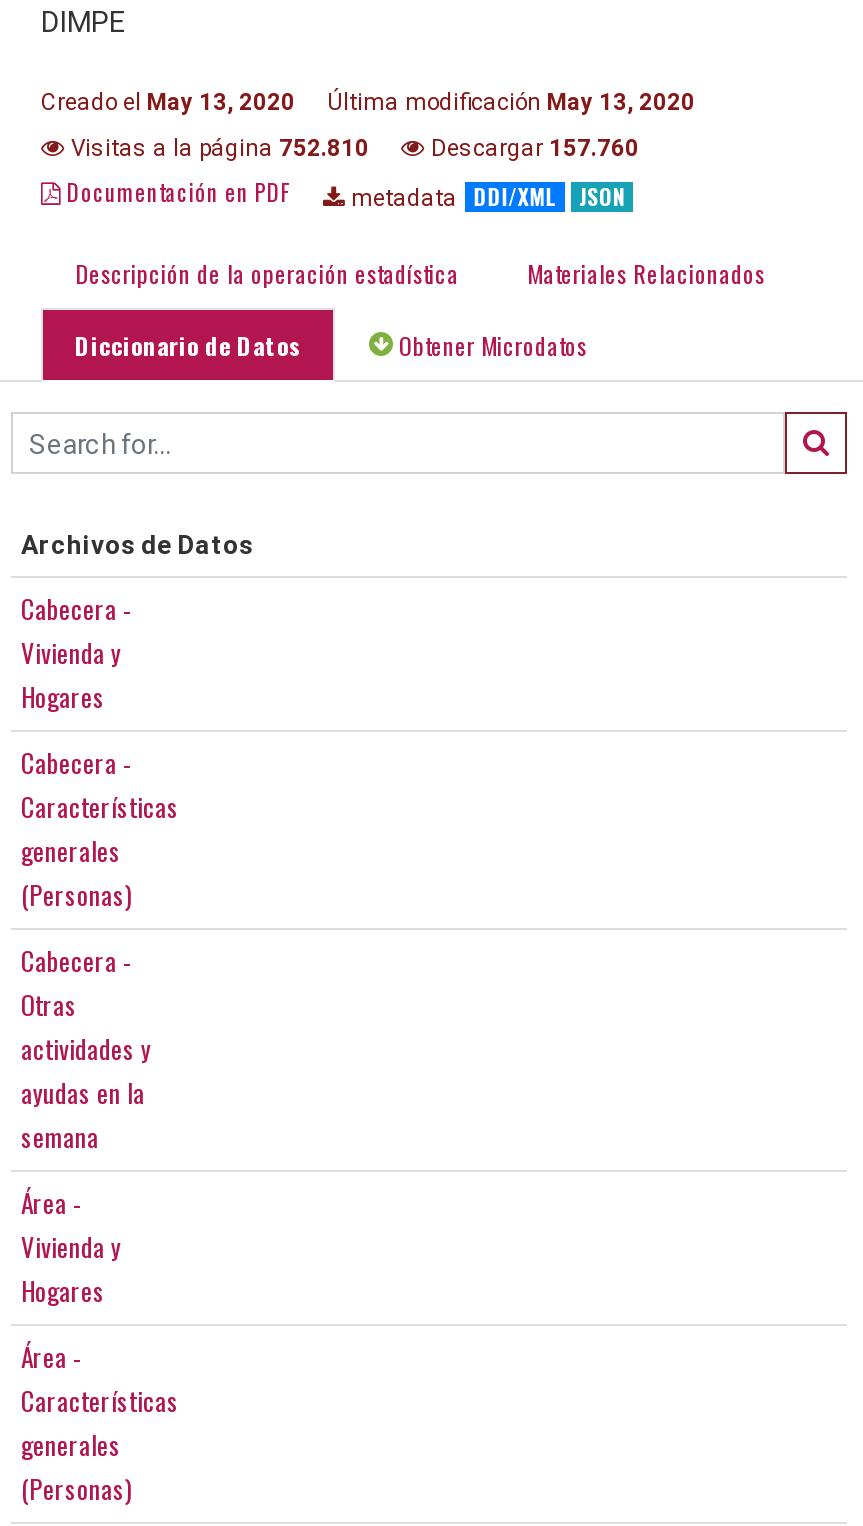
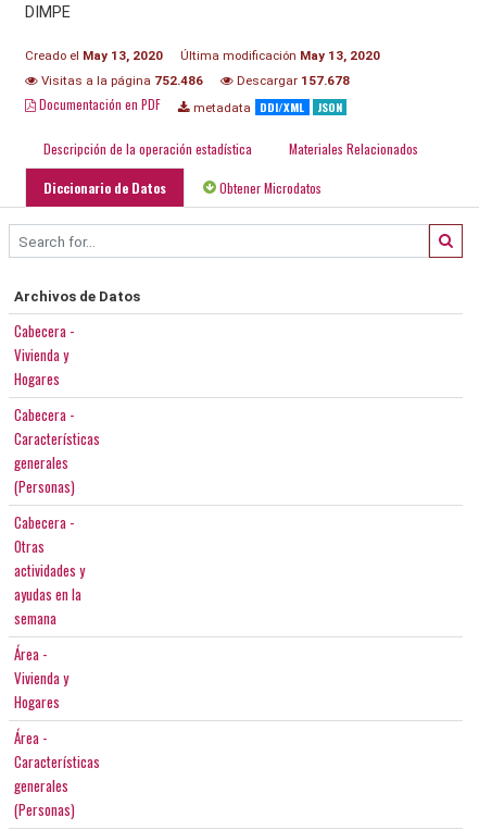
[65,135,369,163] Visitas a la página 752.810 -> [38,73,203,88] Visitas a la página 752.486
[425,135,639,163] Descargar 157.760 -> [234,73,350,88] Descargar 157.678

